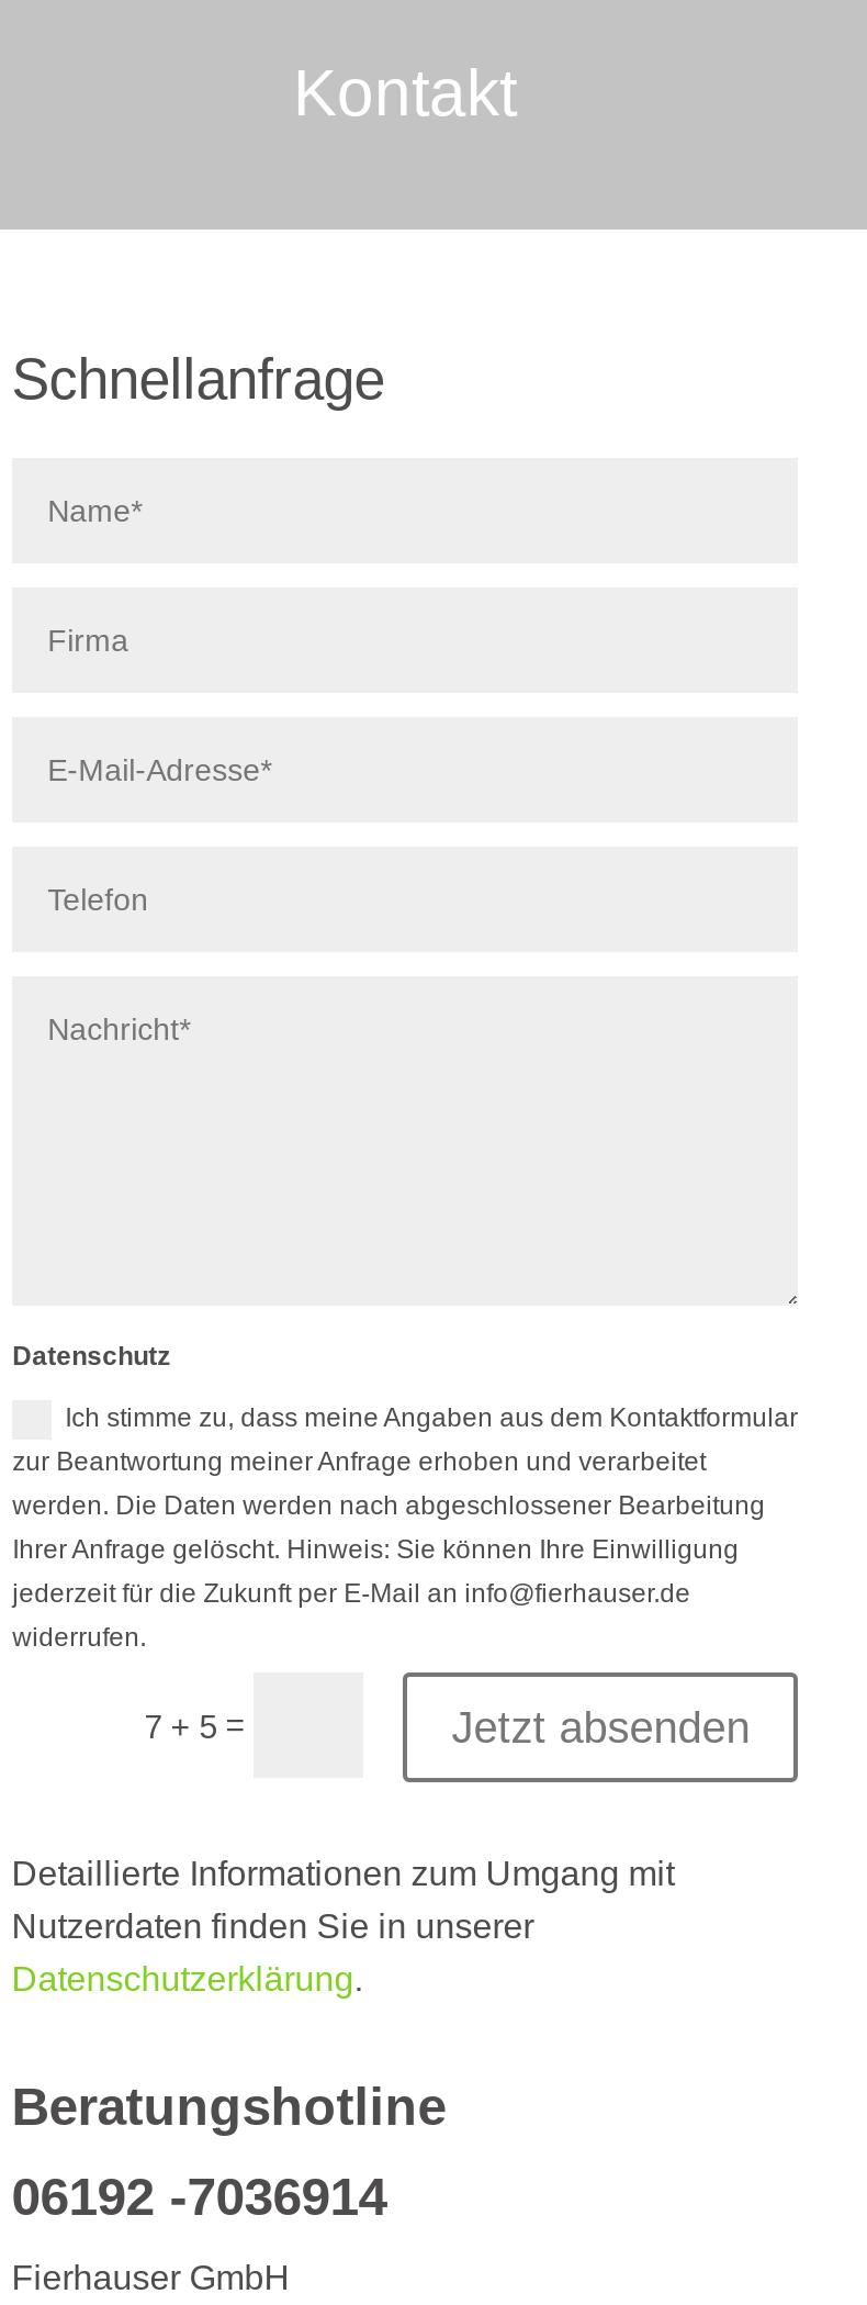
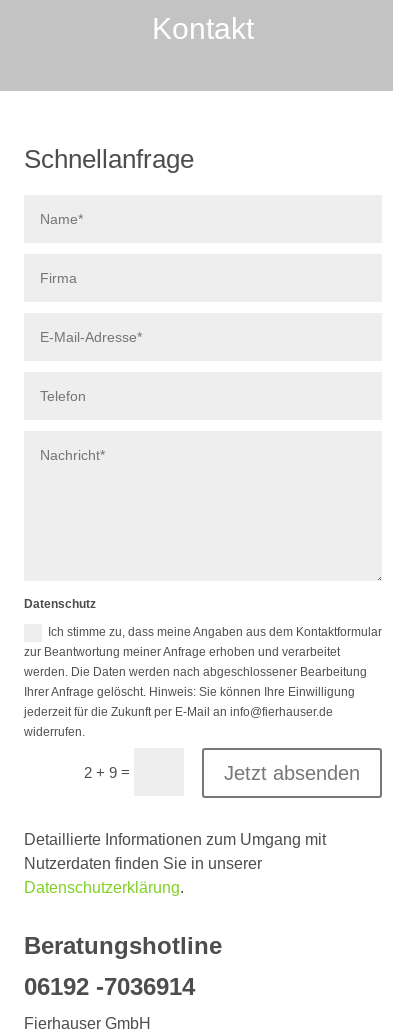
[144,1705,254,1745] 7 + 5 = -> [84,763,134,781] 2 + 9 =

